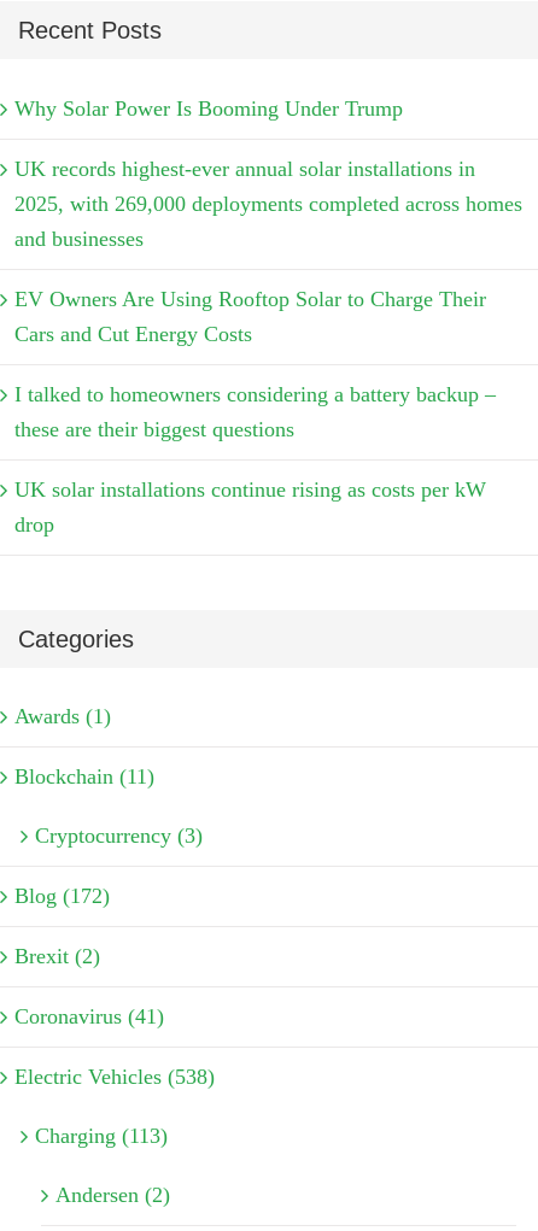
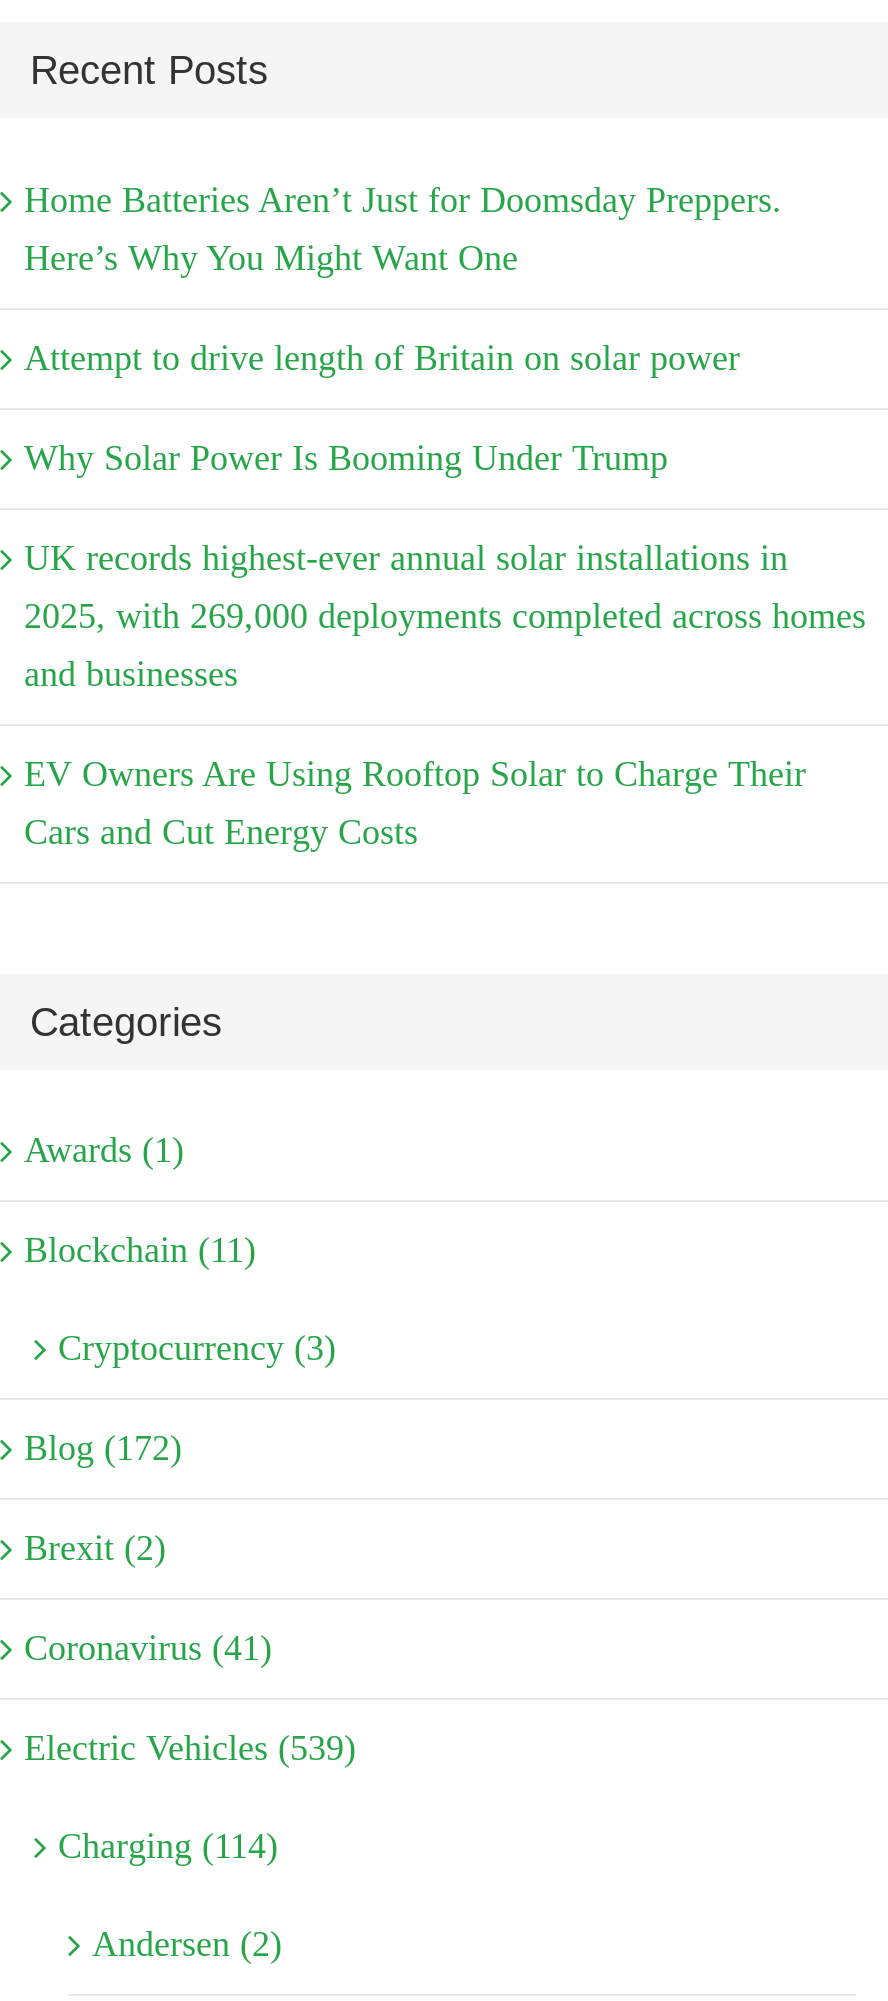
none -> [24,180,782,378] Home Batteries Aren’t Just for Doomsday Preppers. | Here’s Why You Might Want One | Attempt to drive length of Britain on solar power
moved [14,96,522,346] -> [24,438,866,852]: Why Solar Power Is Booming Under Trump | UK records highest-ever annual solar installations in | 2025, with 269,000 deployments completed across homes | and businesses | EV Owners Are Using Rooftop Solar to Charge Their | Cars and Cut Energy Costs
[14,382,496,536] I talked to homeowners considering a battery backup – | these are their biggest questions | UK solar installations continue rising as costs per kW | drop -> none
[14,1065,215,1089] Electric Vehicles (538) -> [24,1729,356,1769] Electric Vehicles (539)
[35,1124,168,1148] Charging (113) -> [58,1827,278,1867] Charging (114)

